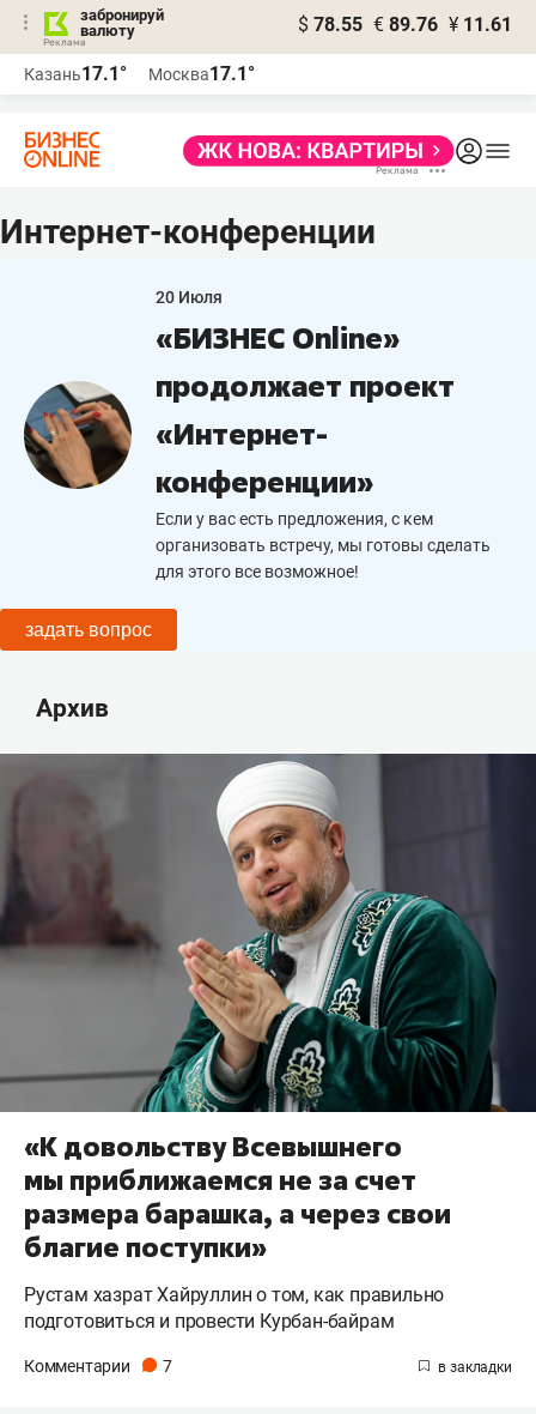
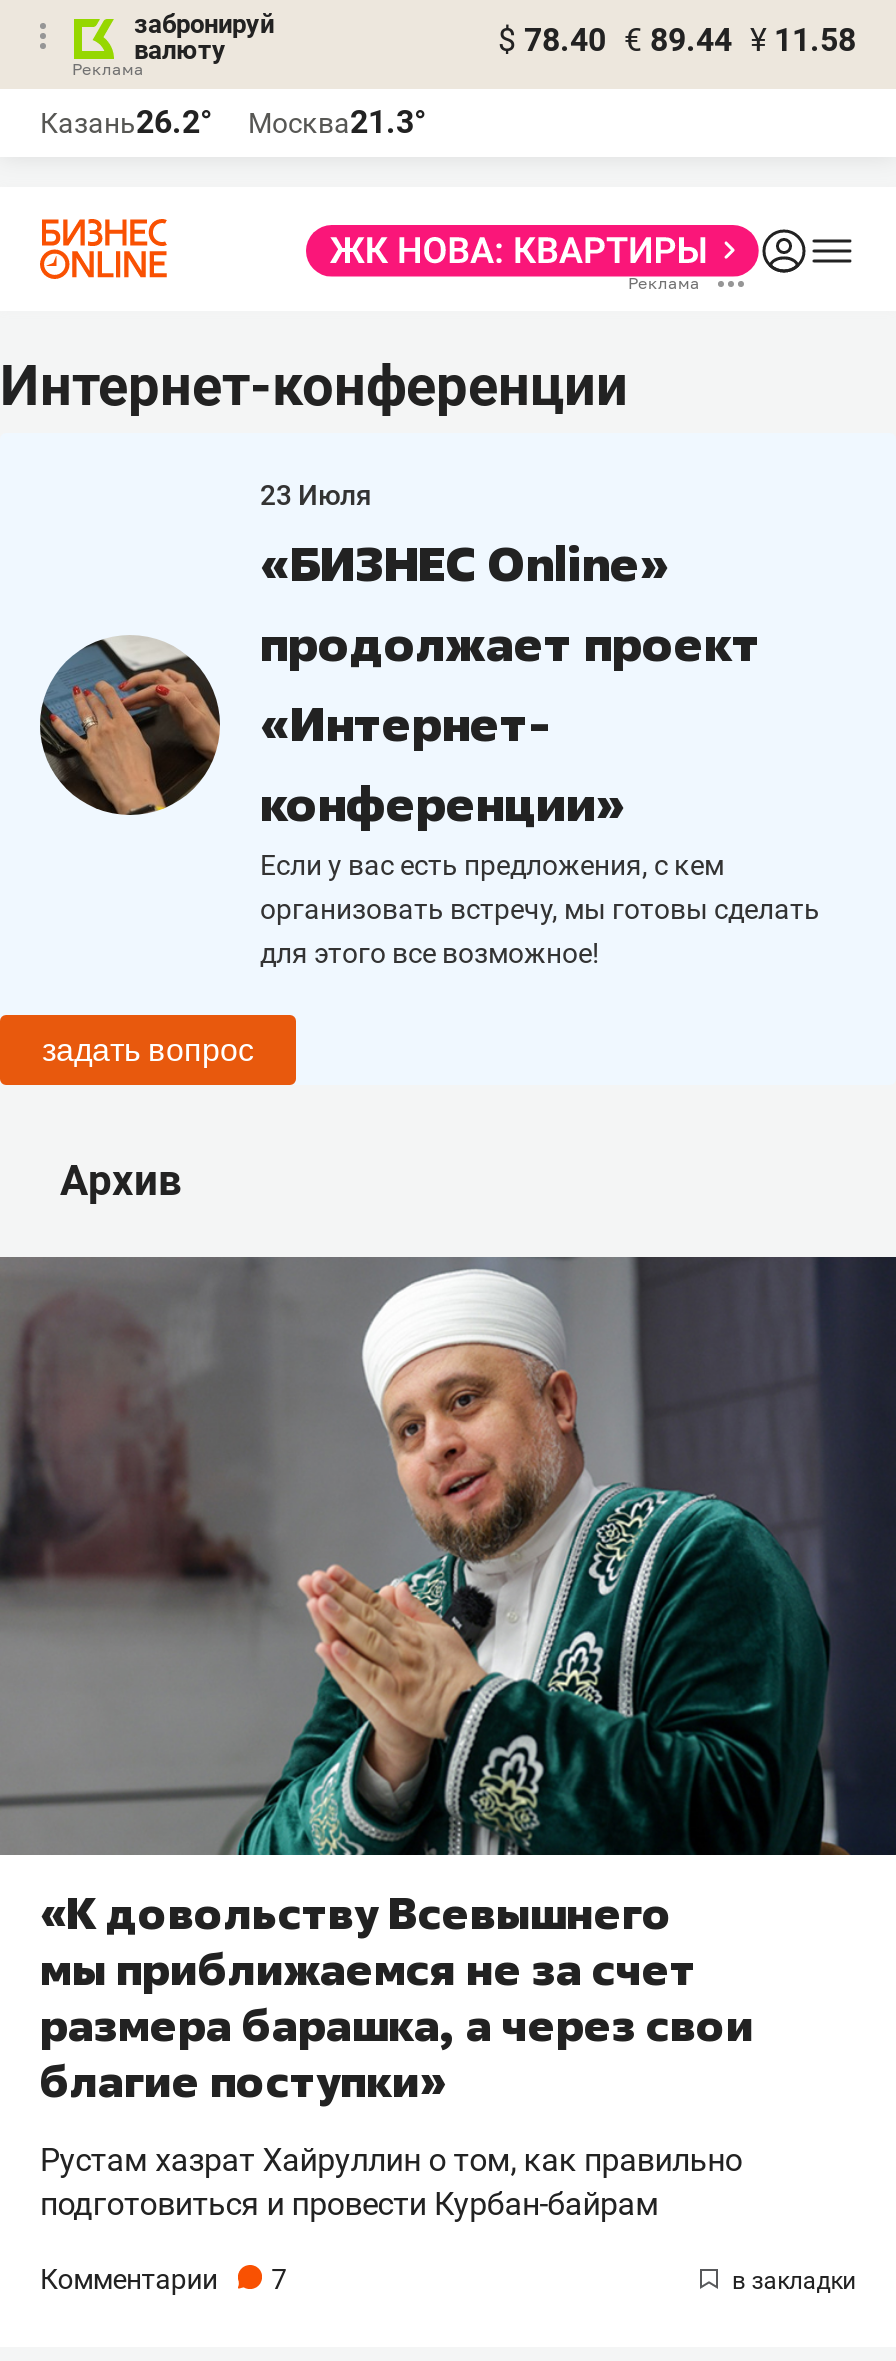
[298,13,512,36] $ 78.55 € 89.76 ¥ 11.61 -> [498,21,856,59] $ 78.40 € 89.44 ¥ 11.58
[24,62,127,85] Казань17.1° -> [40,103,212,141] Казань26.2°
[148,62,255,85] Москва17.1° -> [248,103,426,141] Москва21.3°
[156,288,223,307] 20 Июля -> [260,479,372,511] 23 Июля

